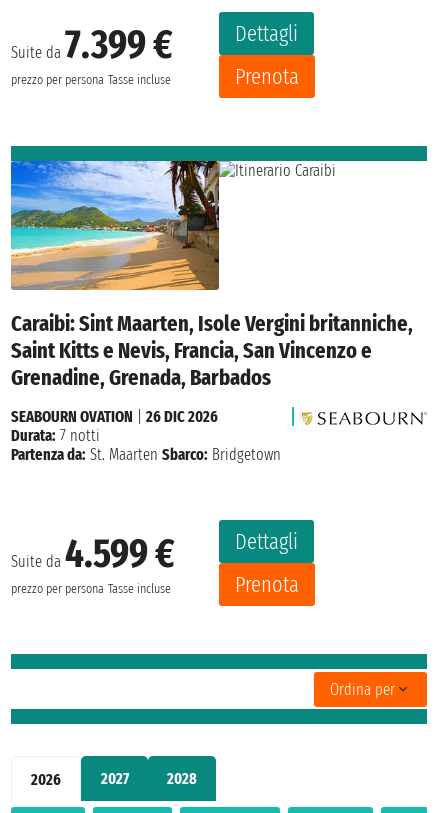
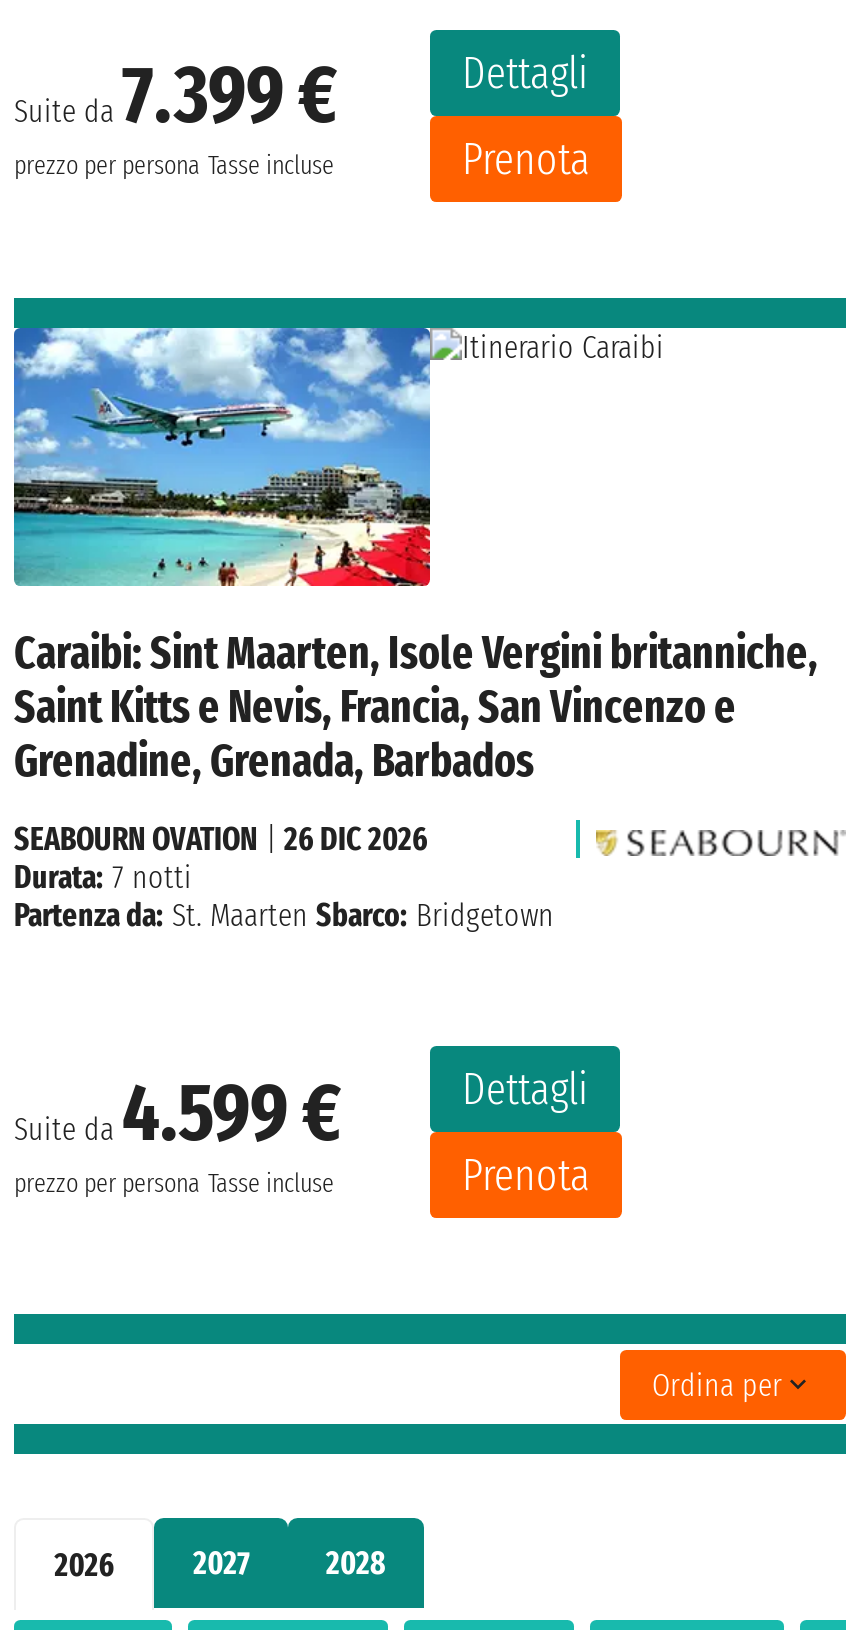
[10,160,220,291] [image] -> [12,326,432,588] [image]

